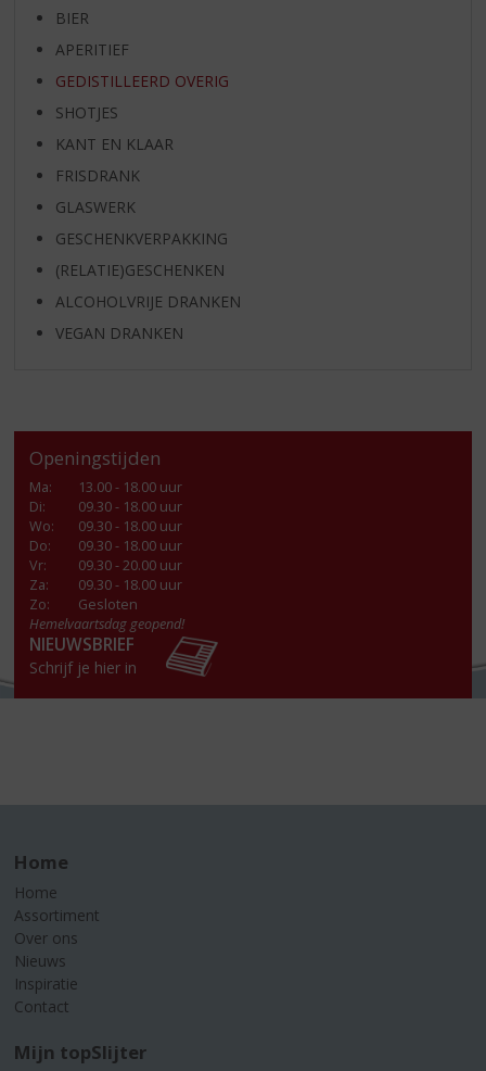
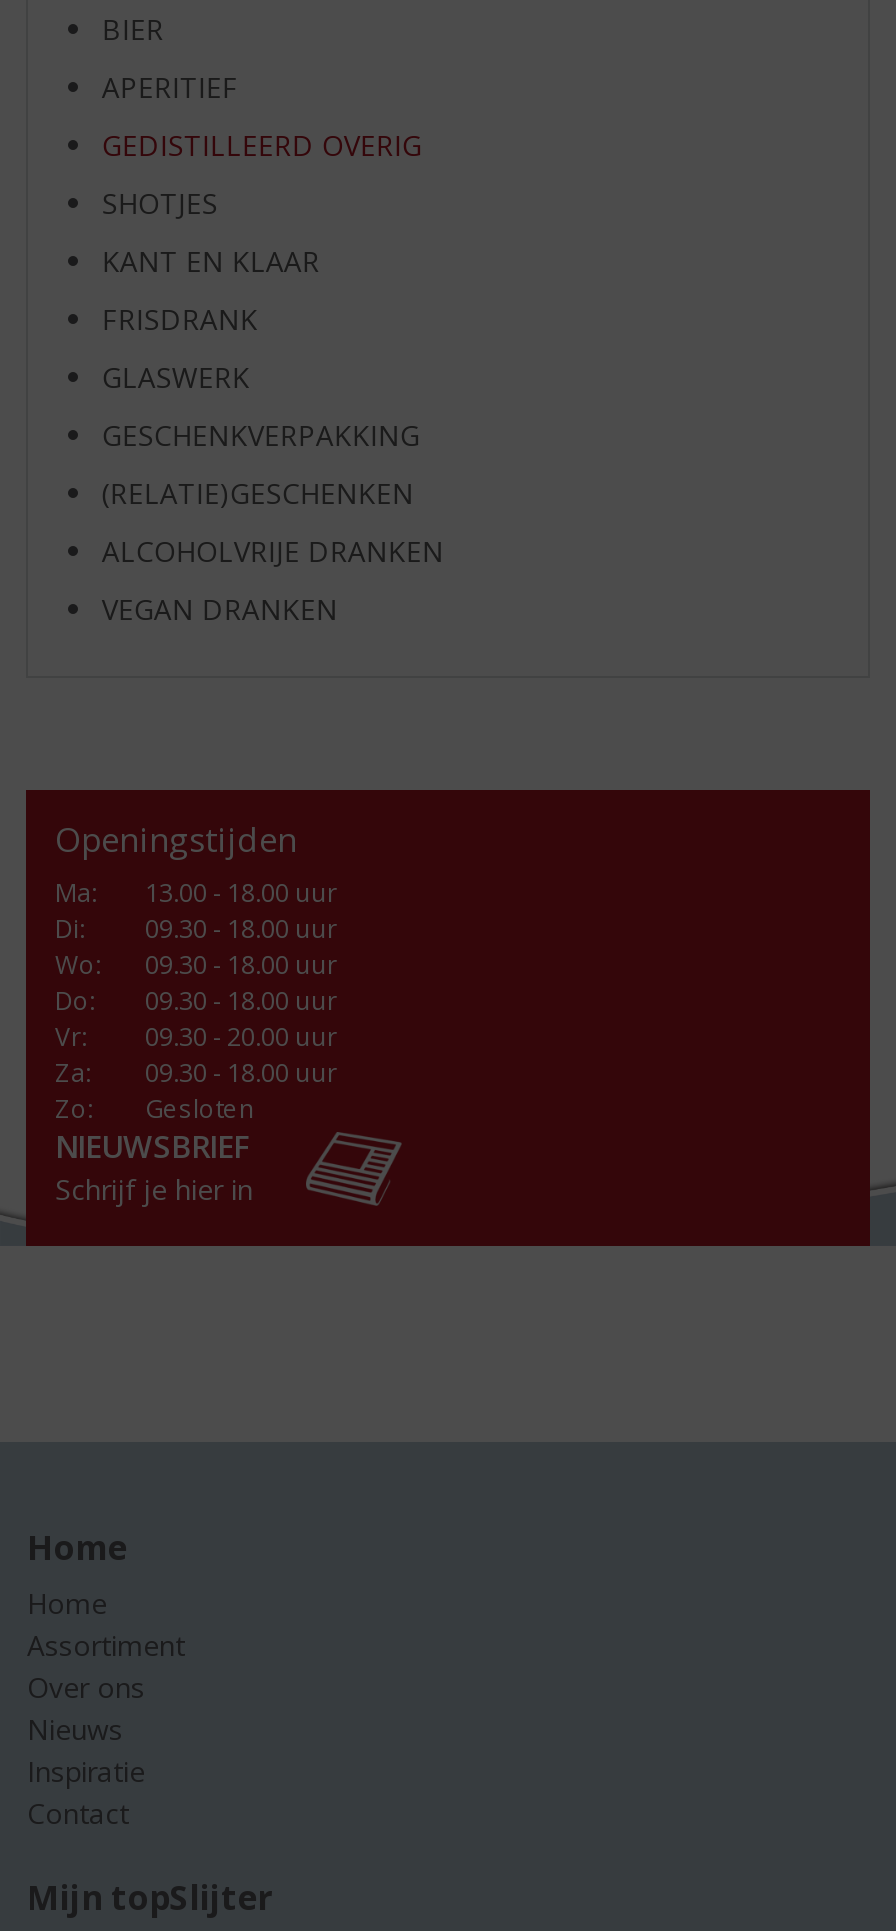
[30,615,185,633] Hemelvaartsdag geopend! -> none

